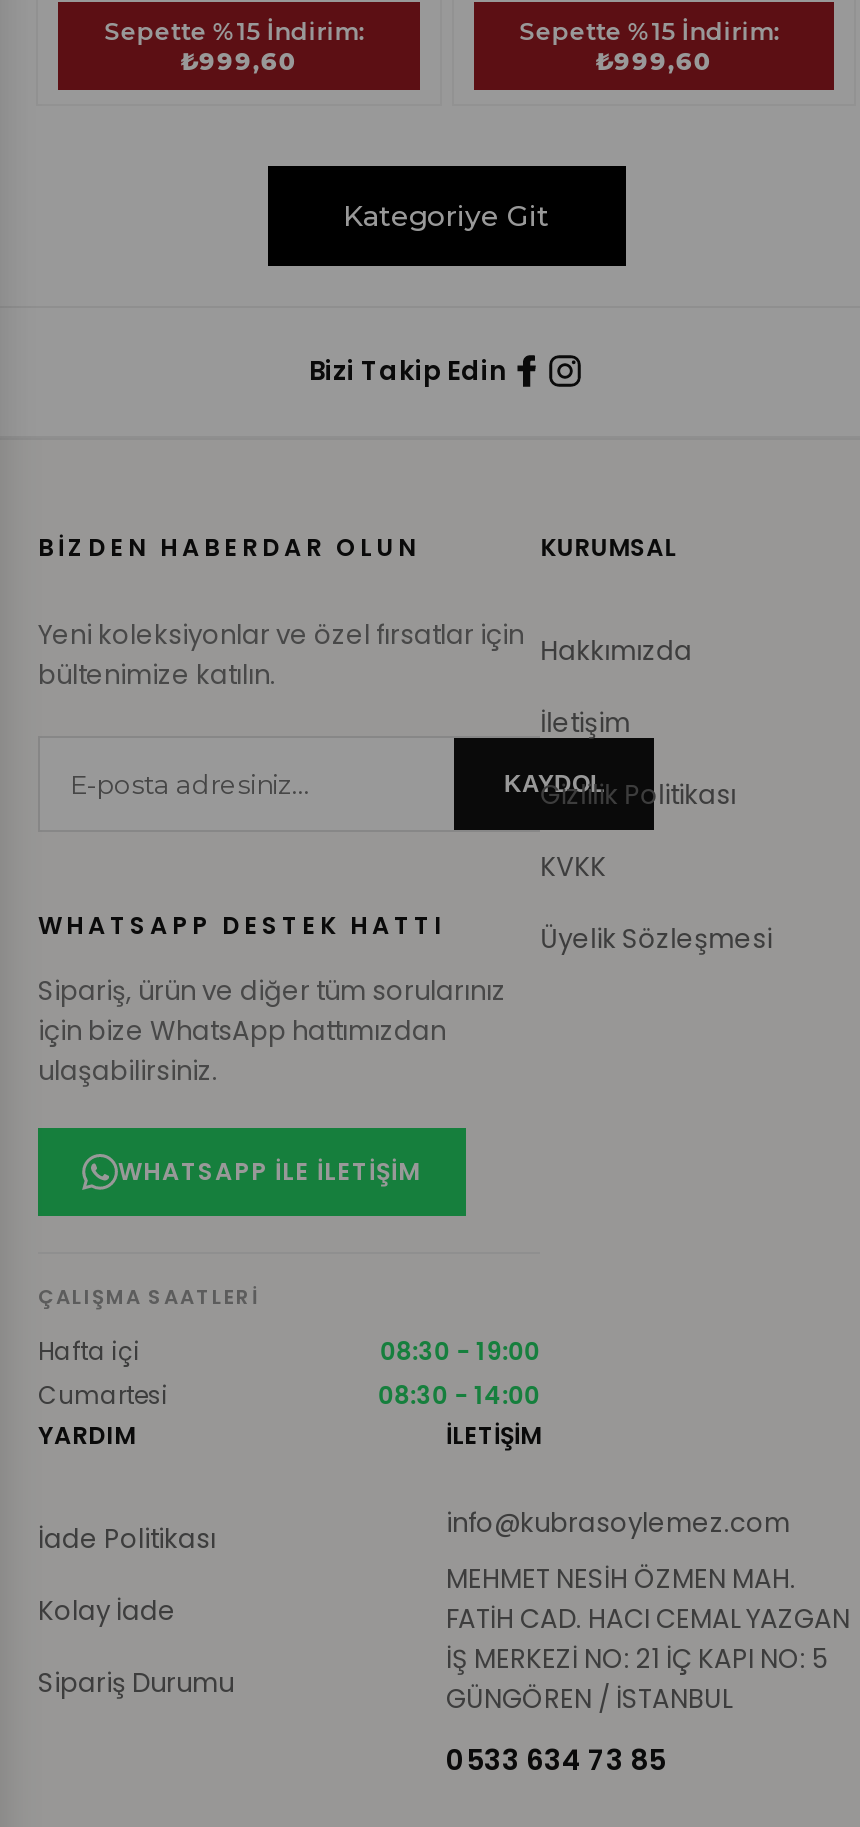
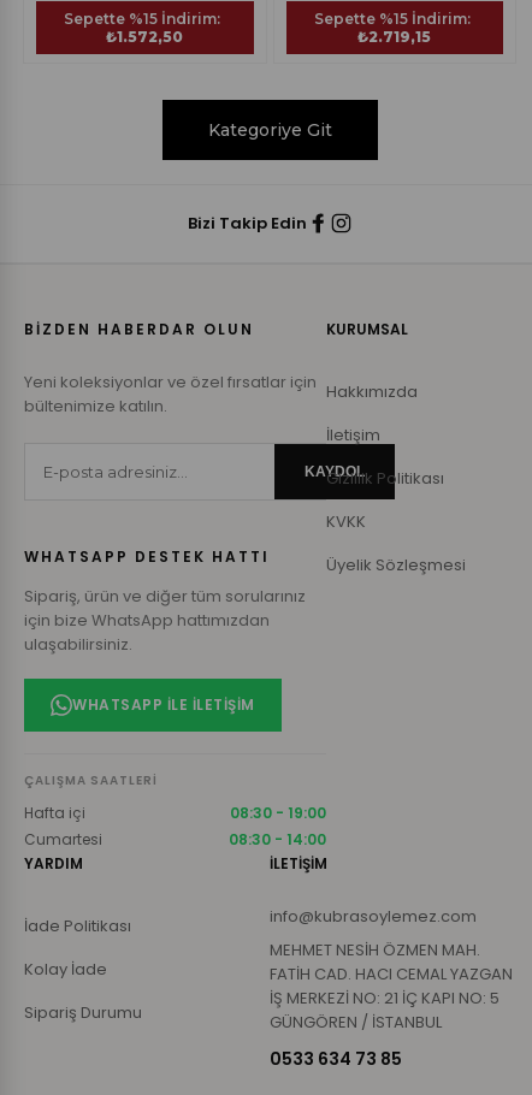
[180,45,296,75] ₺999,60 -> [106,27,183,45] ₺1.572,50
[596,45,712,75] ₺999,60 -> [358,27,431,45] ₺2.719,15

